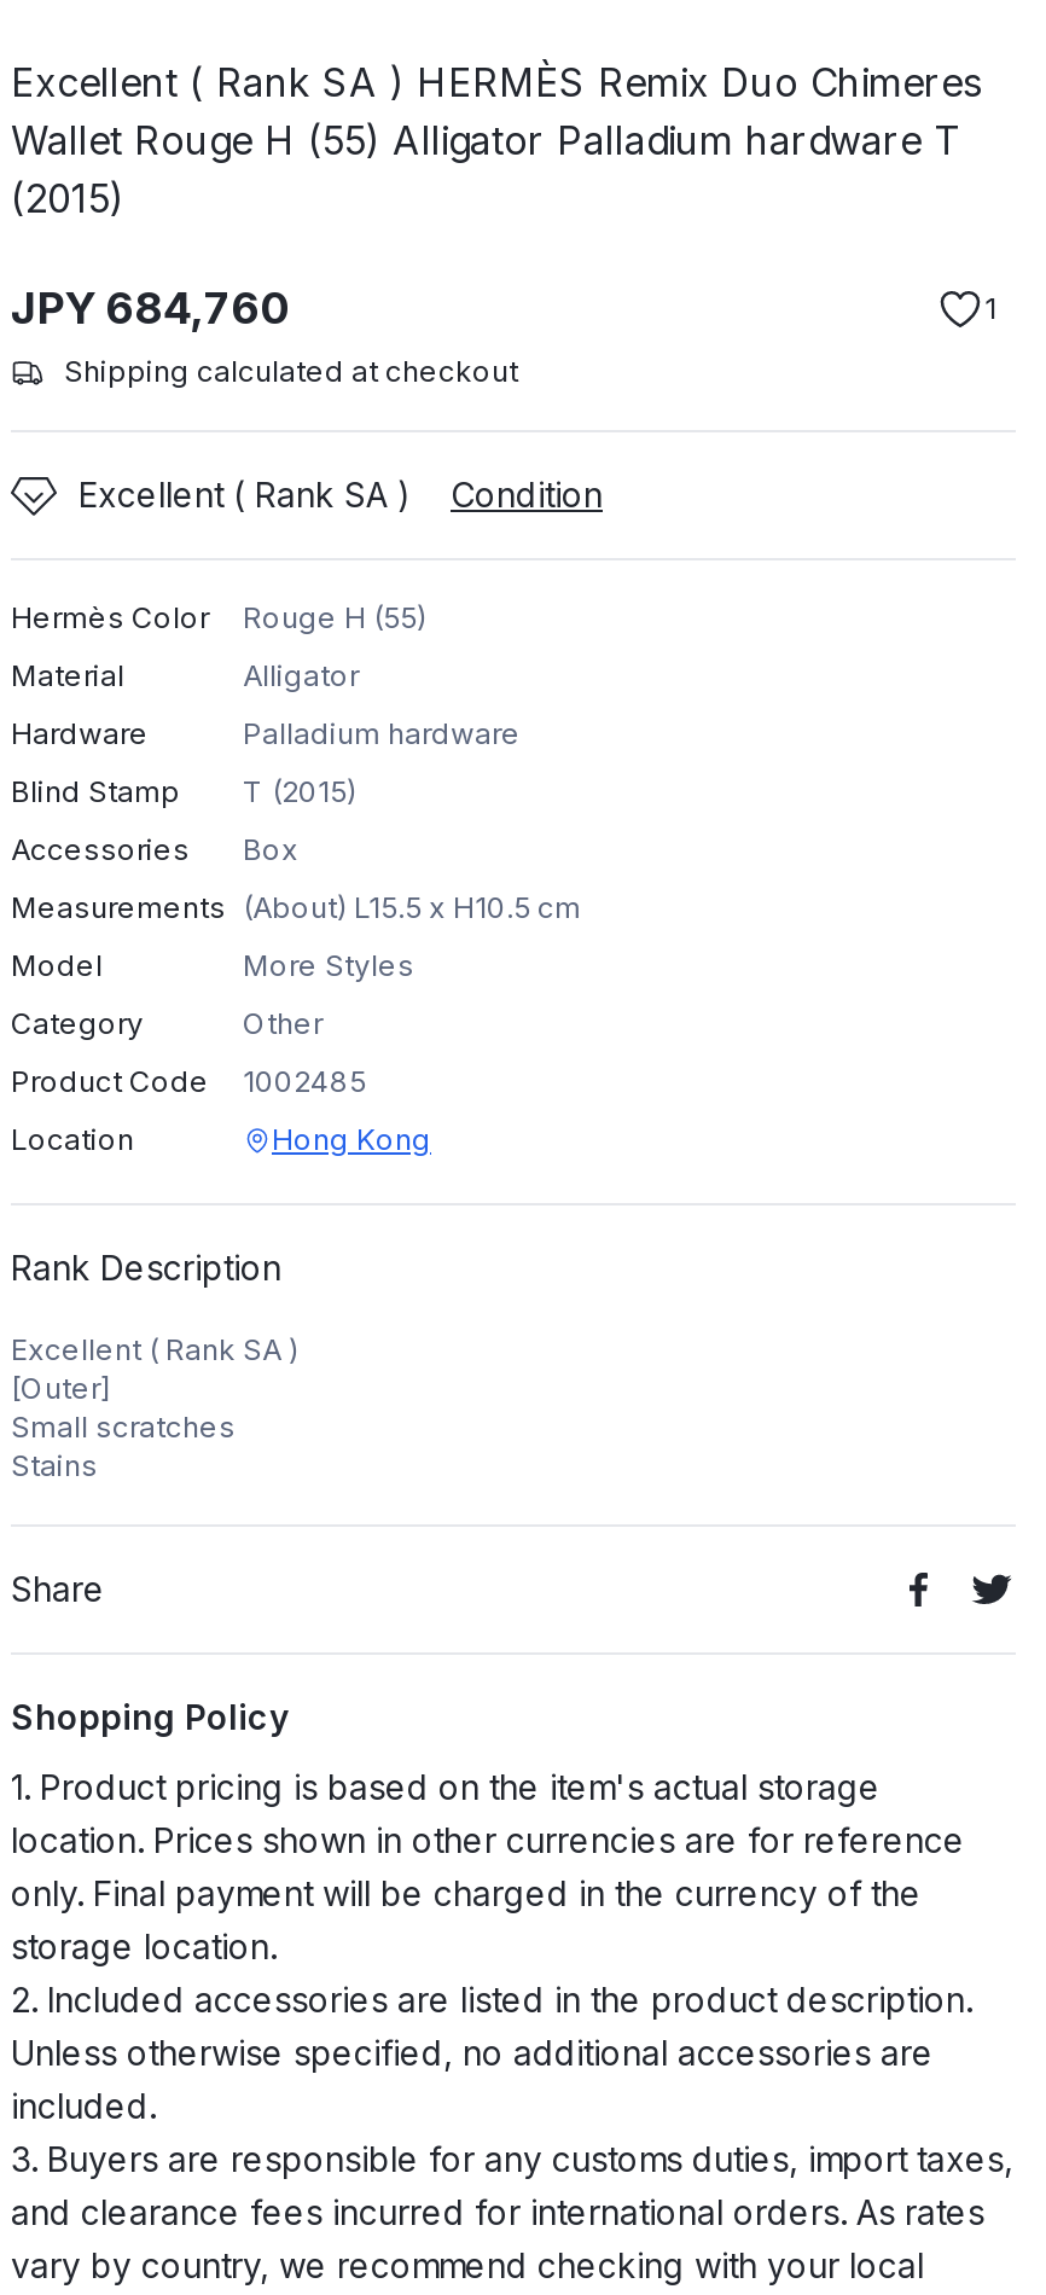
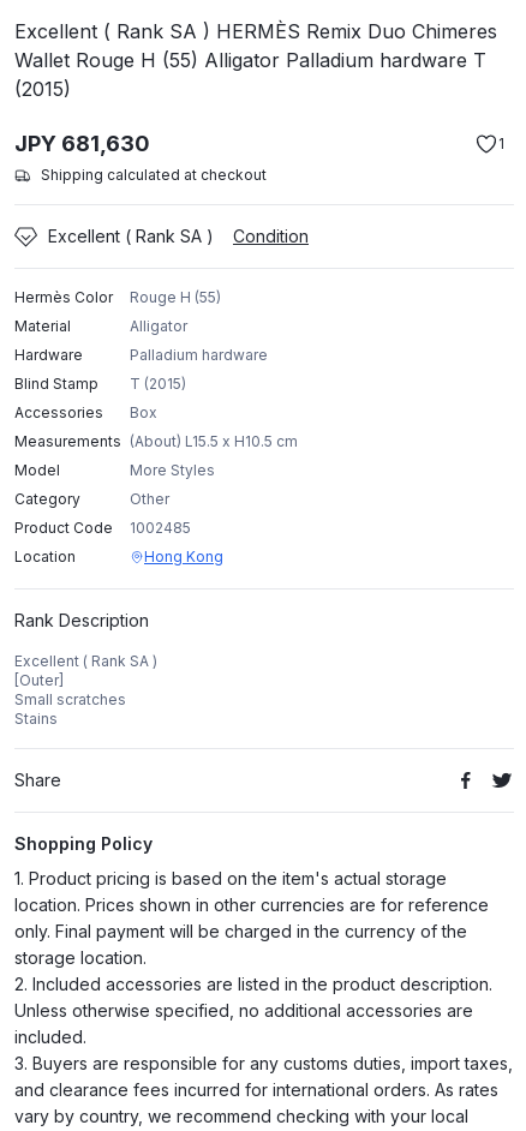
[11,283,291,333] JPY 684,760 -> [14,131,150,156] JPY 681,630

